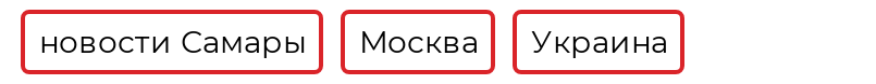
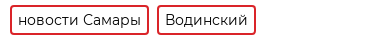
[359,22,668,61] Москва | Украина -> [165,11,248,29] Водинский

